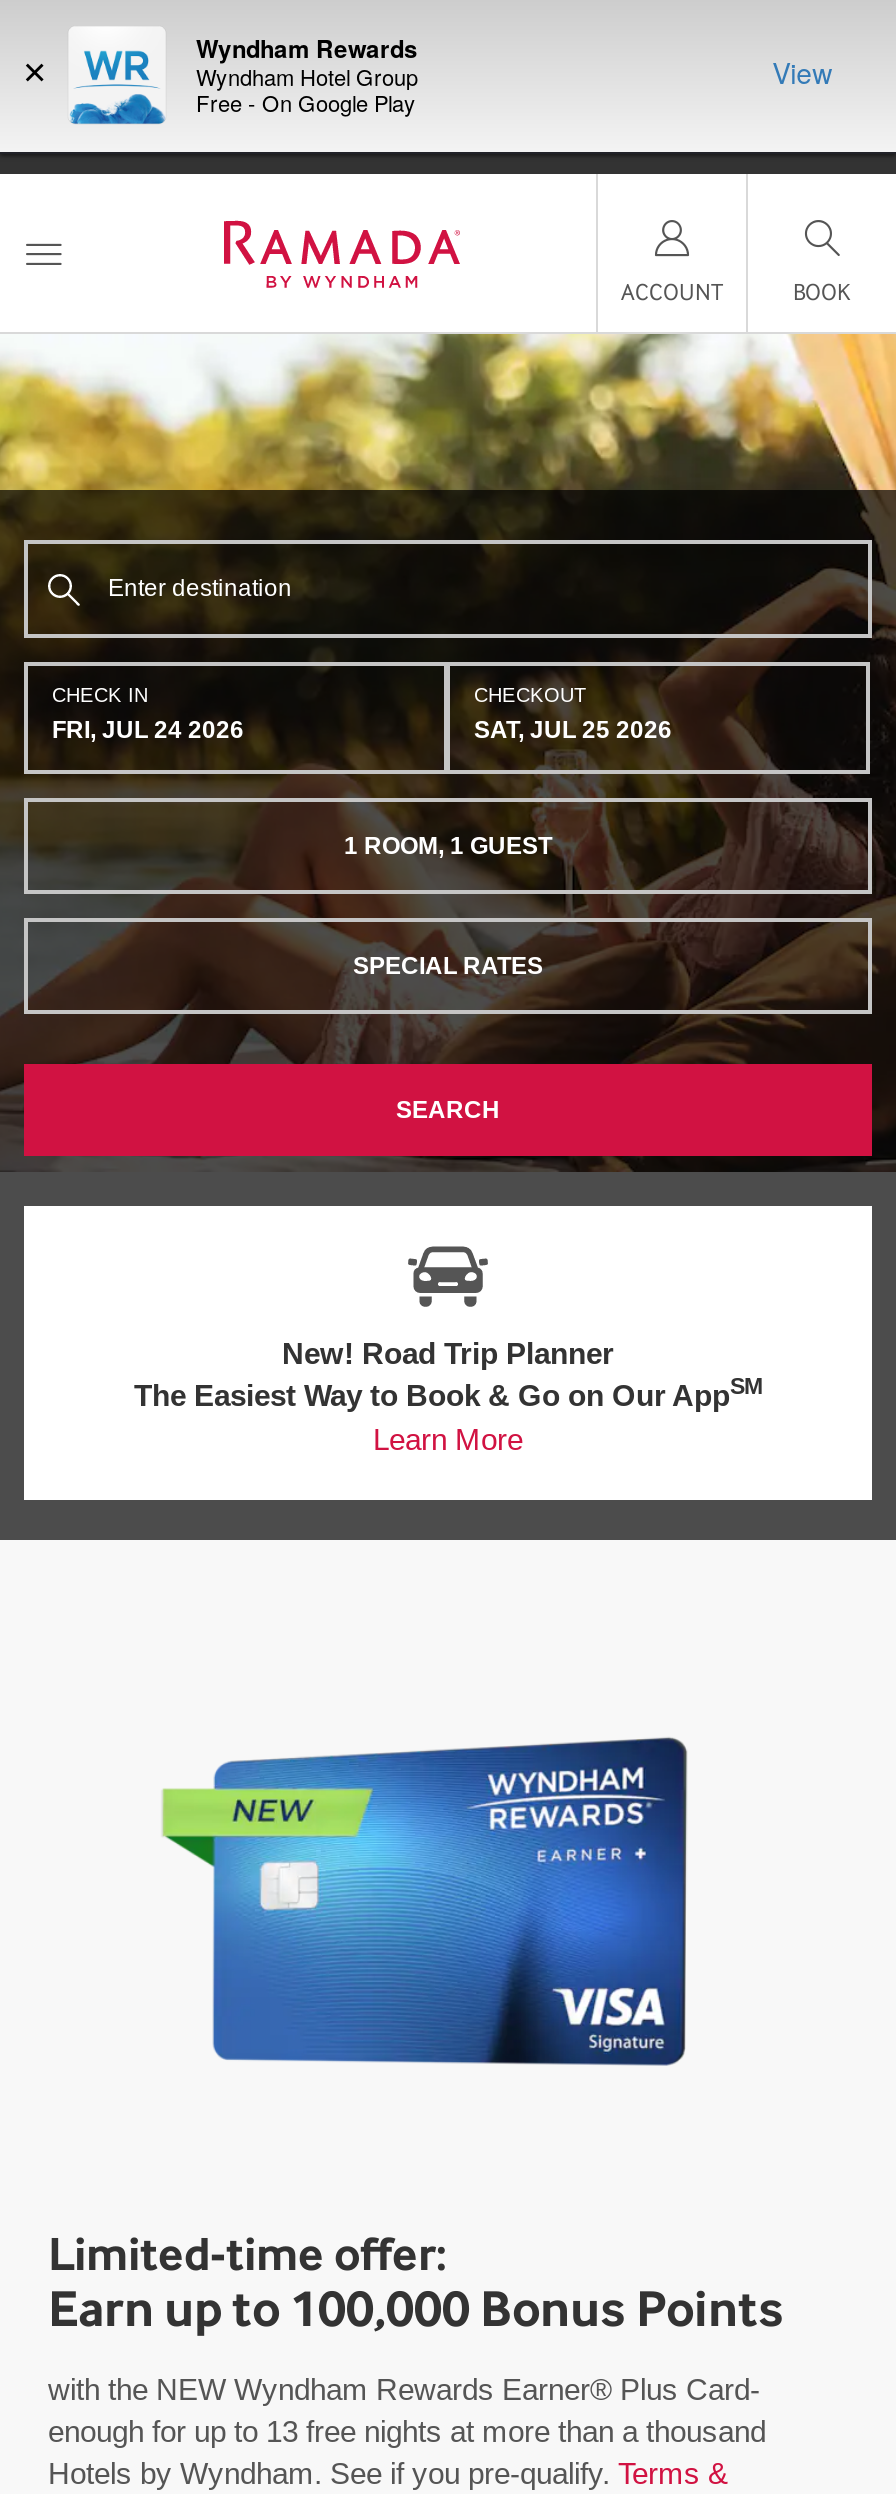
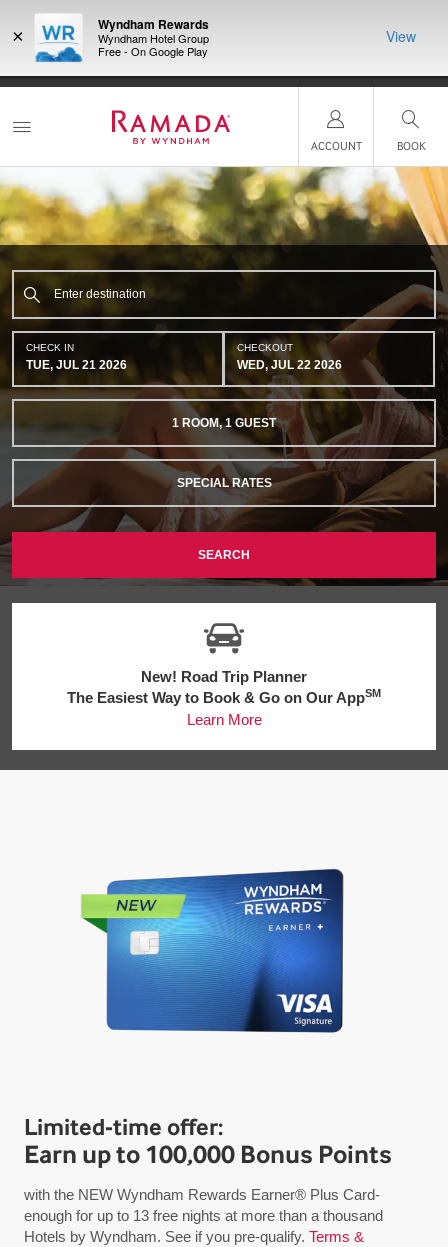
[52,716,244,744] FRI, JUL 24 2026 -> [26,358,127,372] TUE, JUL 21 2026
[474,716,672,744] SAT, JUL 25 2026 -> [237,358,342,372] WED, JUL 22 2026

